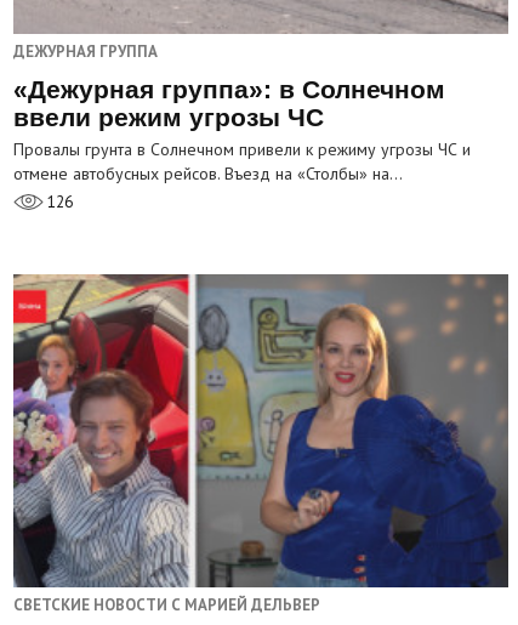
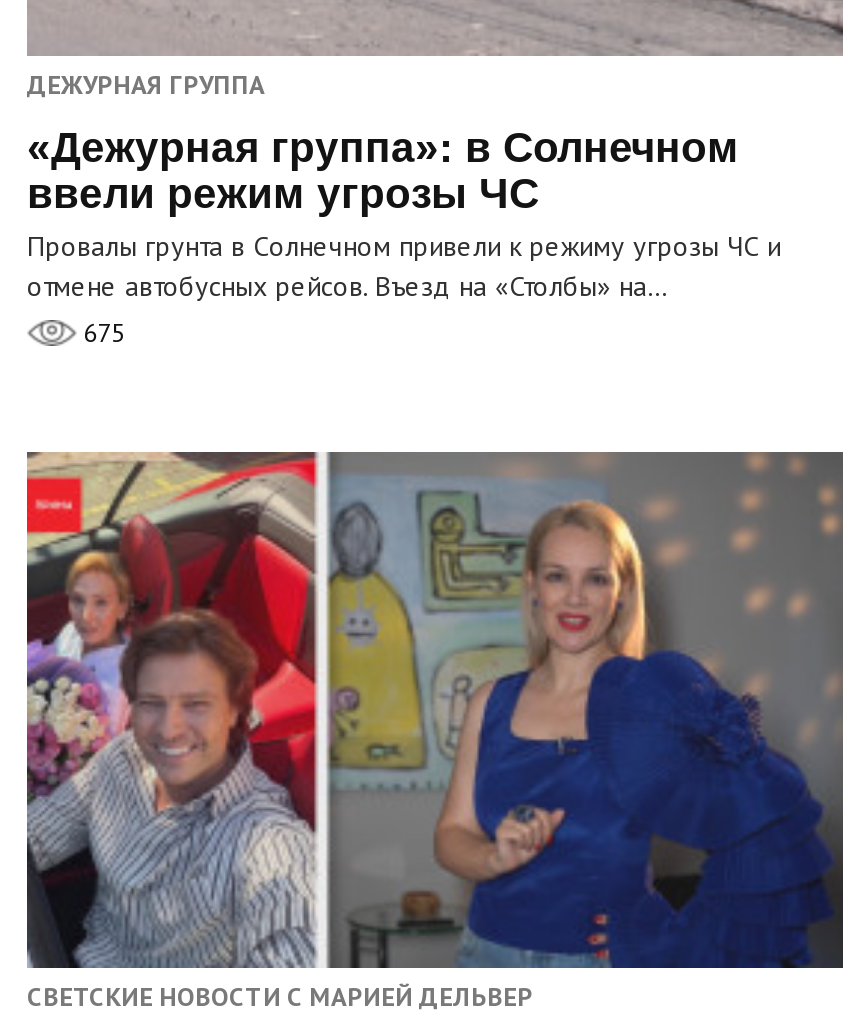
[44,192,73,212] 126 -> [77,316,125,350] 675

